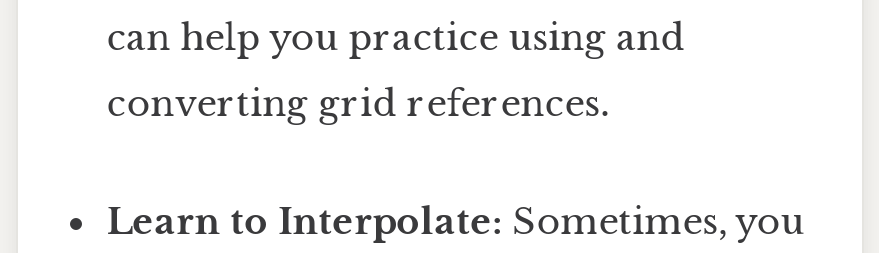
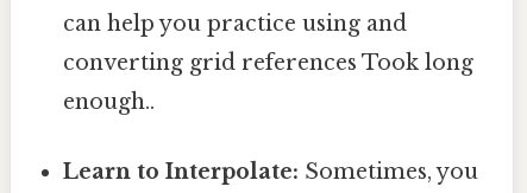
[106,81,608,125] converting grid references. -> [63,49,474,114] converting grid references Took long | enough..

